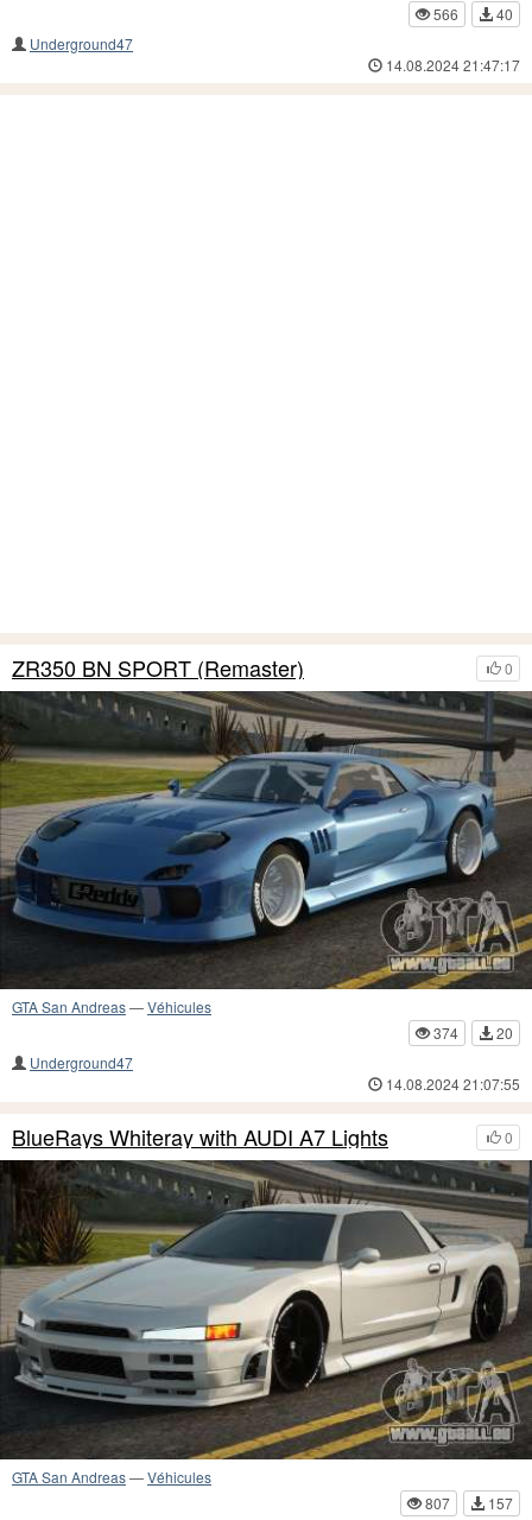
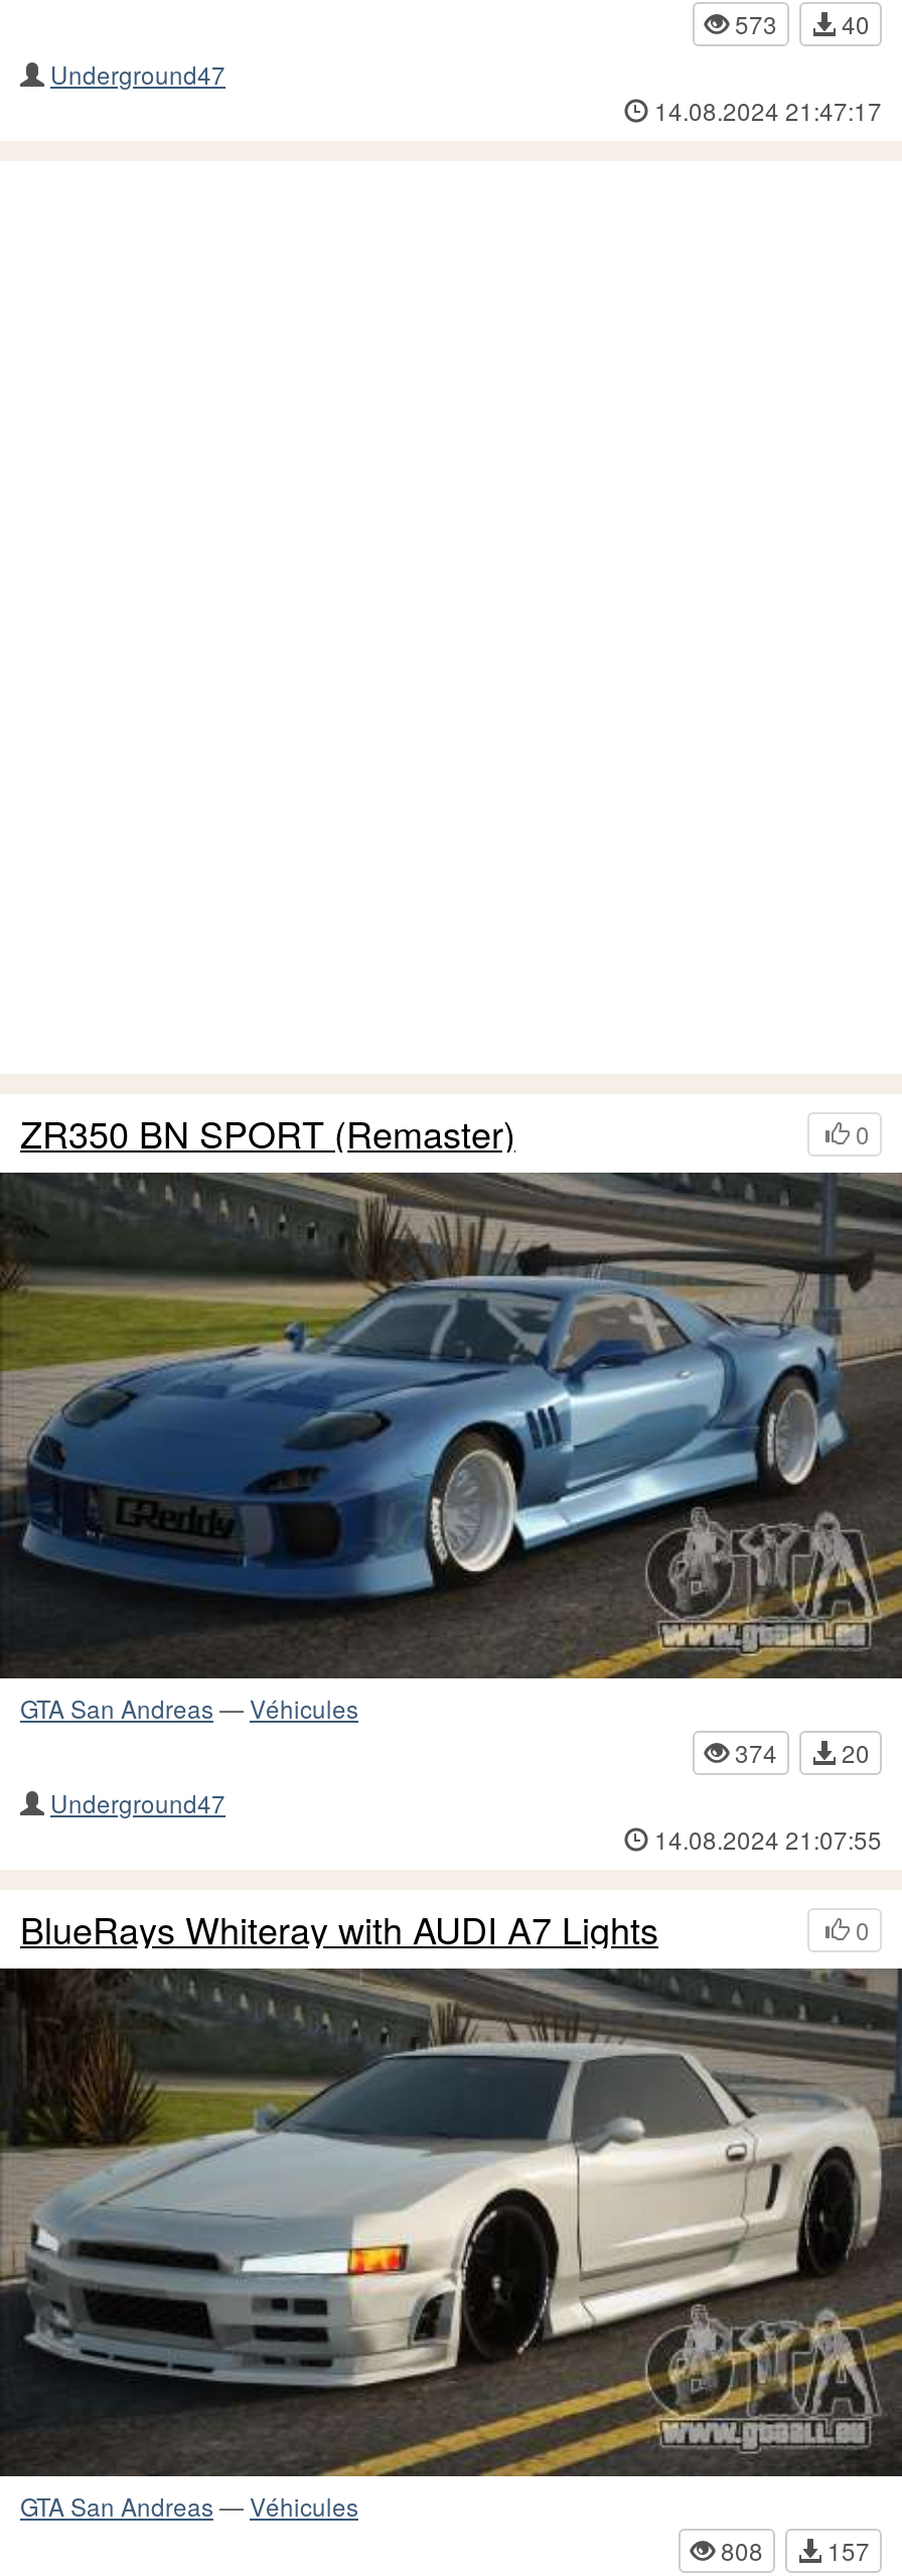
[433,3,513,24] 566 40 -> [735,6,870,40] 573 40
[425,1493,513,1513] 807 157 -> [721,2532,870,2567] 808 157

